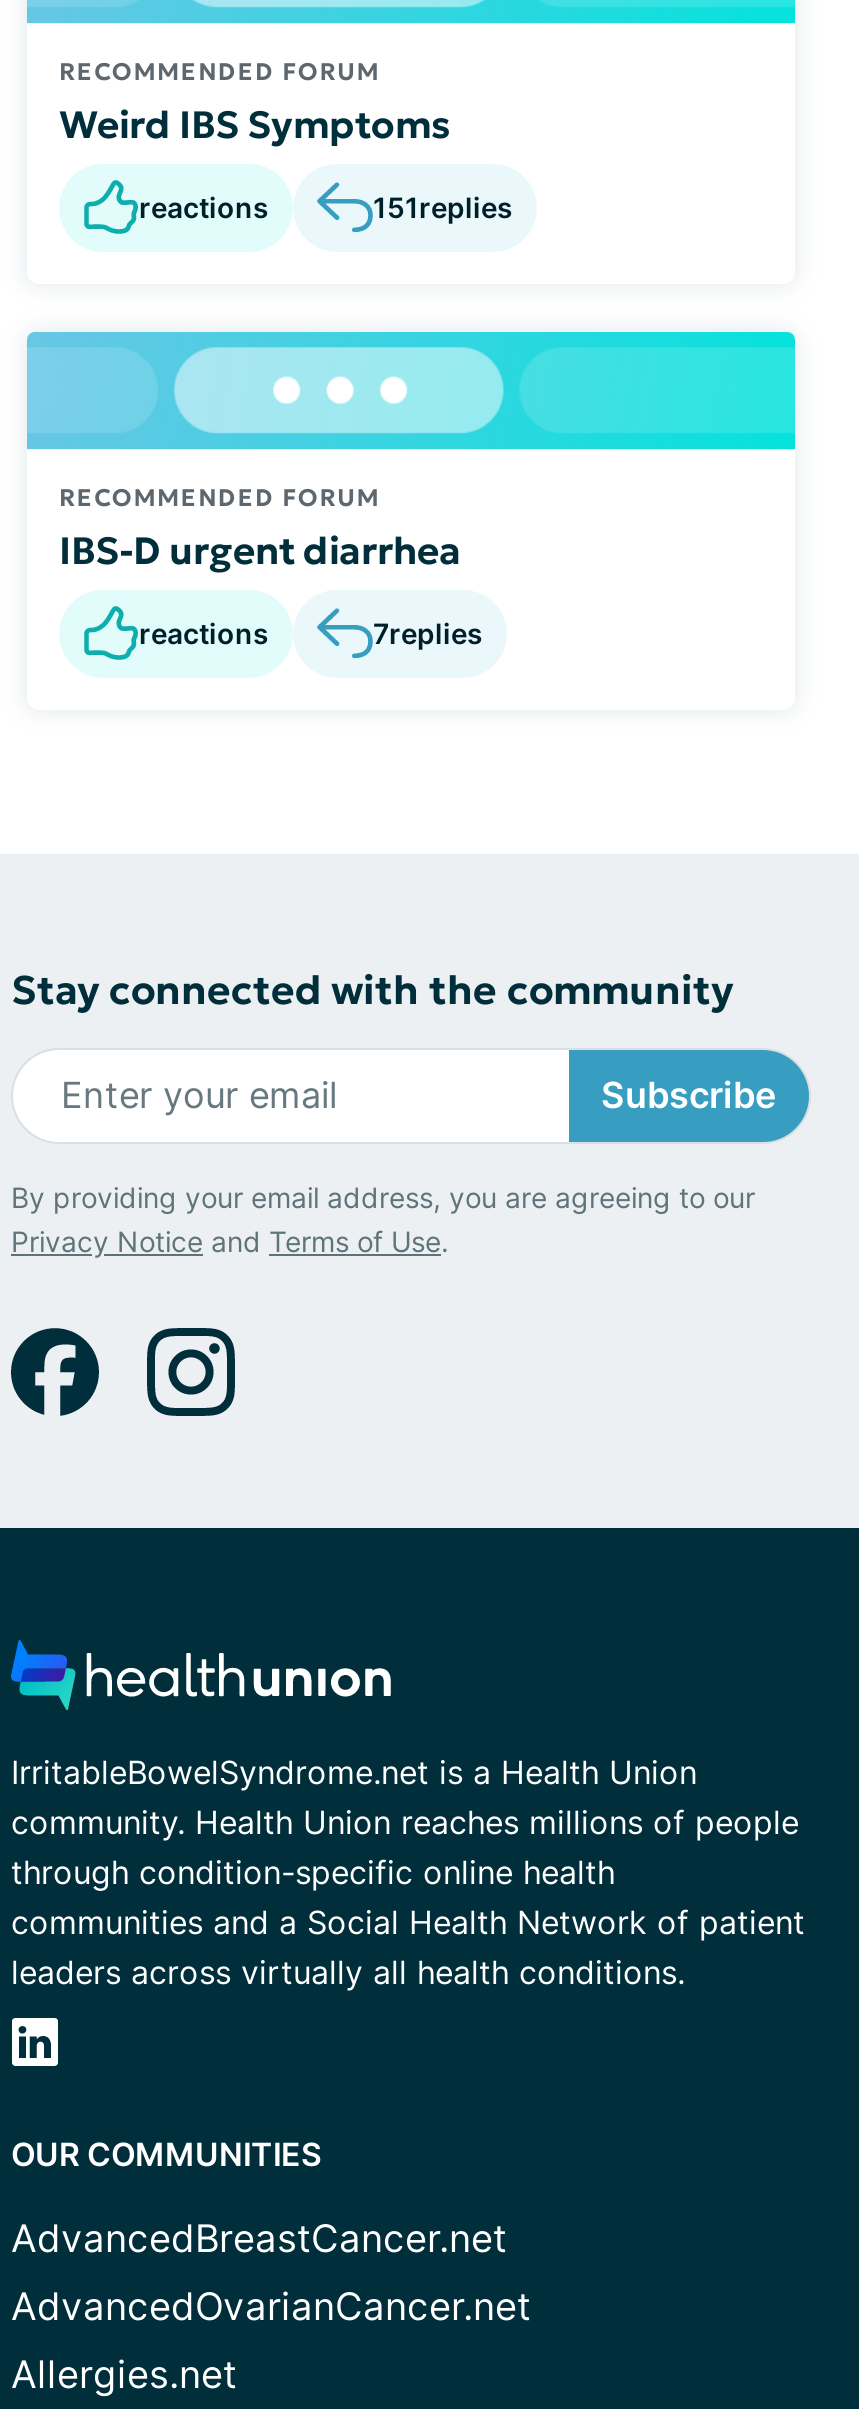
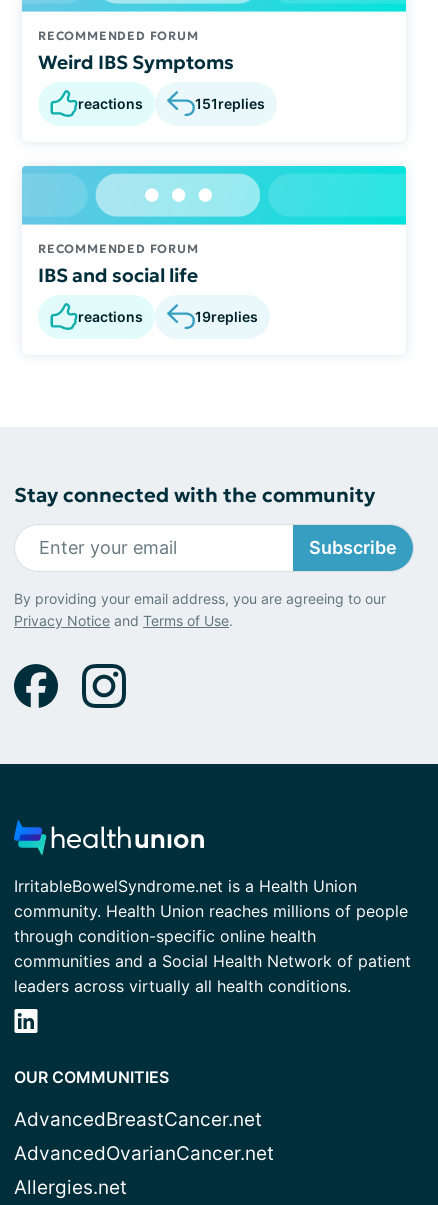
[59,525,461,573] IBS-D urgent diarrhea -> [38,263,198,287] IBS and social life
[373,616,483,650] 7replies -> [195,308,258,325] 19replies

